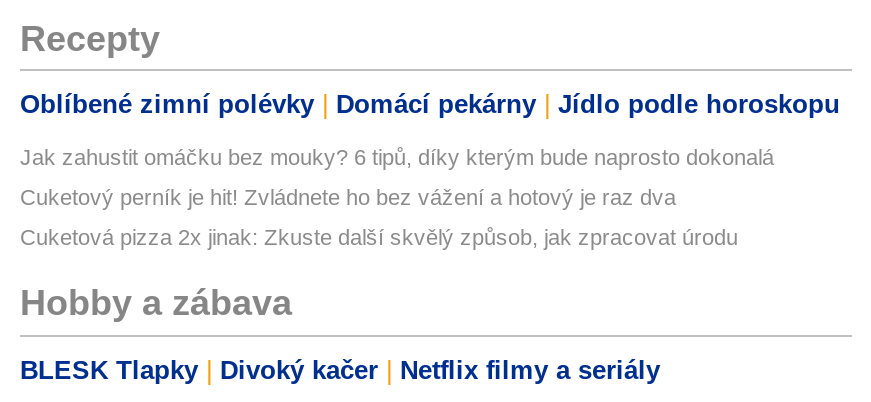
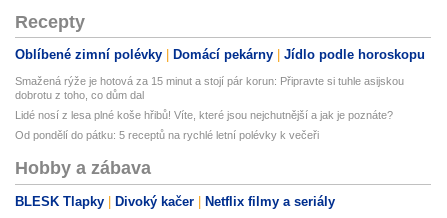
[20,146,774,170] Jak zahustit omáčku bez mouky? 6 tipů, díky kterým bude naprosto dokonalá -> [15,75,404,101] Smažená rýže je hotová za 15 minut a stojí pár korun: Připravte si tuhle asijskou | dobrotu z toho, co dům dal
[20,186,676,210] Cuketový perník je hit! Zvládnete ho bez vážení a hotový je raz dva -> [15,109,393,121] Lidé nosí z lesa plné koše hřibů! Víte, které jsou nejchutnější a jak je poznáte?
[20,226,738,250] Cuketová pizza 2x jinak: Zkuste další skvělý způsob, jak zpracovat úrodu -> [15,129,319,141] Od pondělí do pátku: 5 receptů na rychlé letní polévky k večeři

